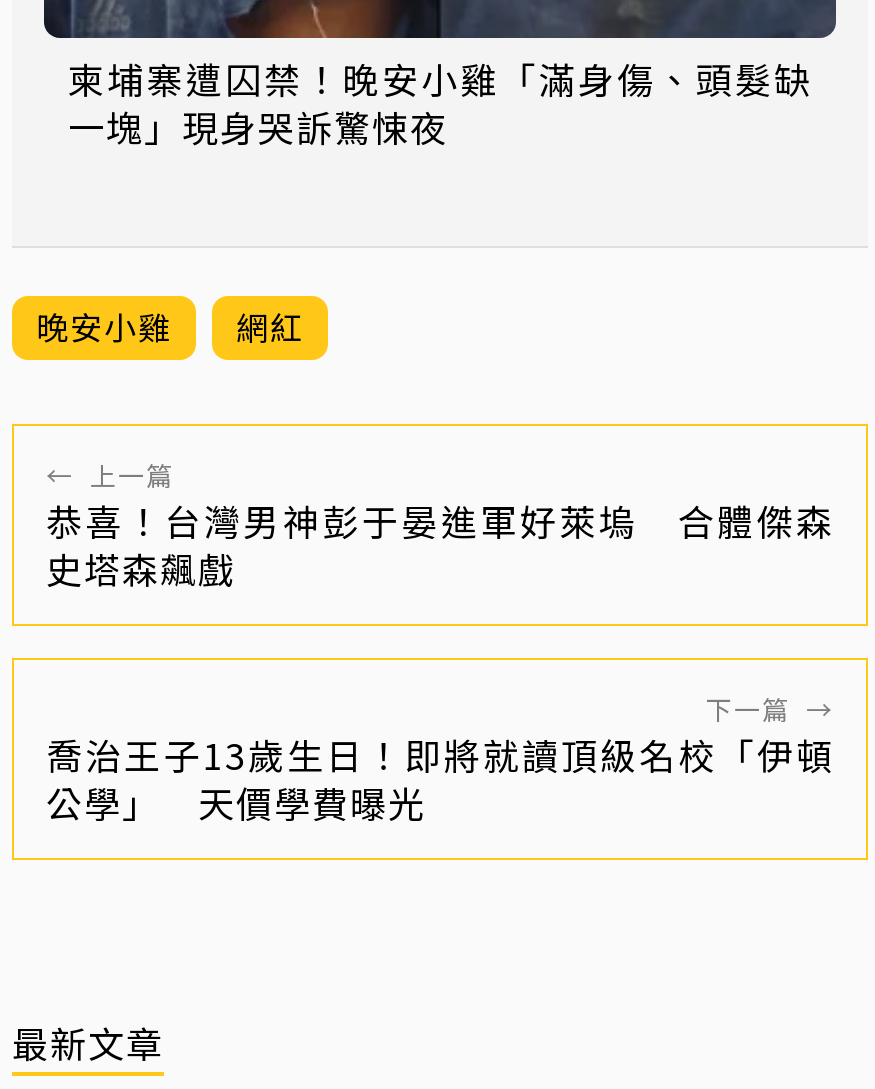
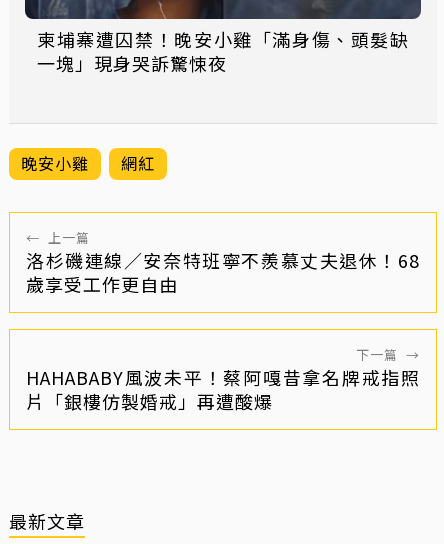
[46,493,834,593] 恭喜！台灣男神彭于晏進軍好萊塢 合體傑森 | 史塔森飆戲 -> [26,247,420,297] 洛杉磯連線／安奈特班寧不羨慕丈夫退休！68 | 歲享受工作更自由
[46,727,834,827] 喬治王子13歲生日！即將就讀頂級名校「伊頓 | 公學」 天價學費曝光 -> [26,364,420,414] HAHABABY風波未平！蔡阿嘎昔拿名牌戒指照 | 片「銀樓仿製婚戒」再遭酸爆

